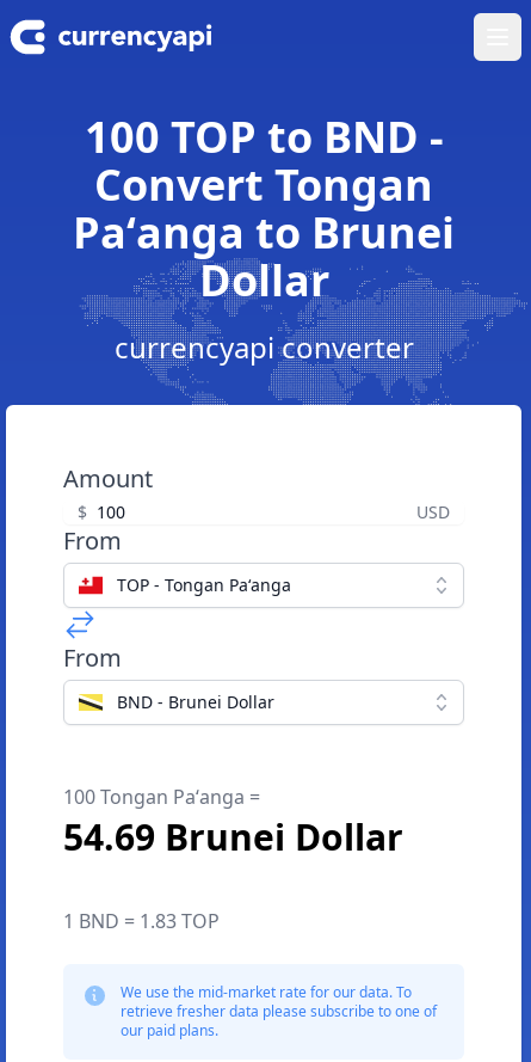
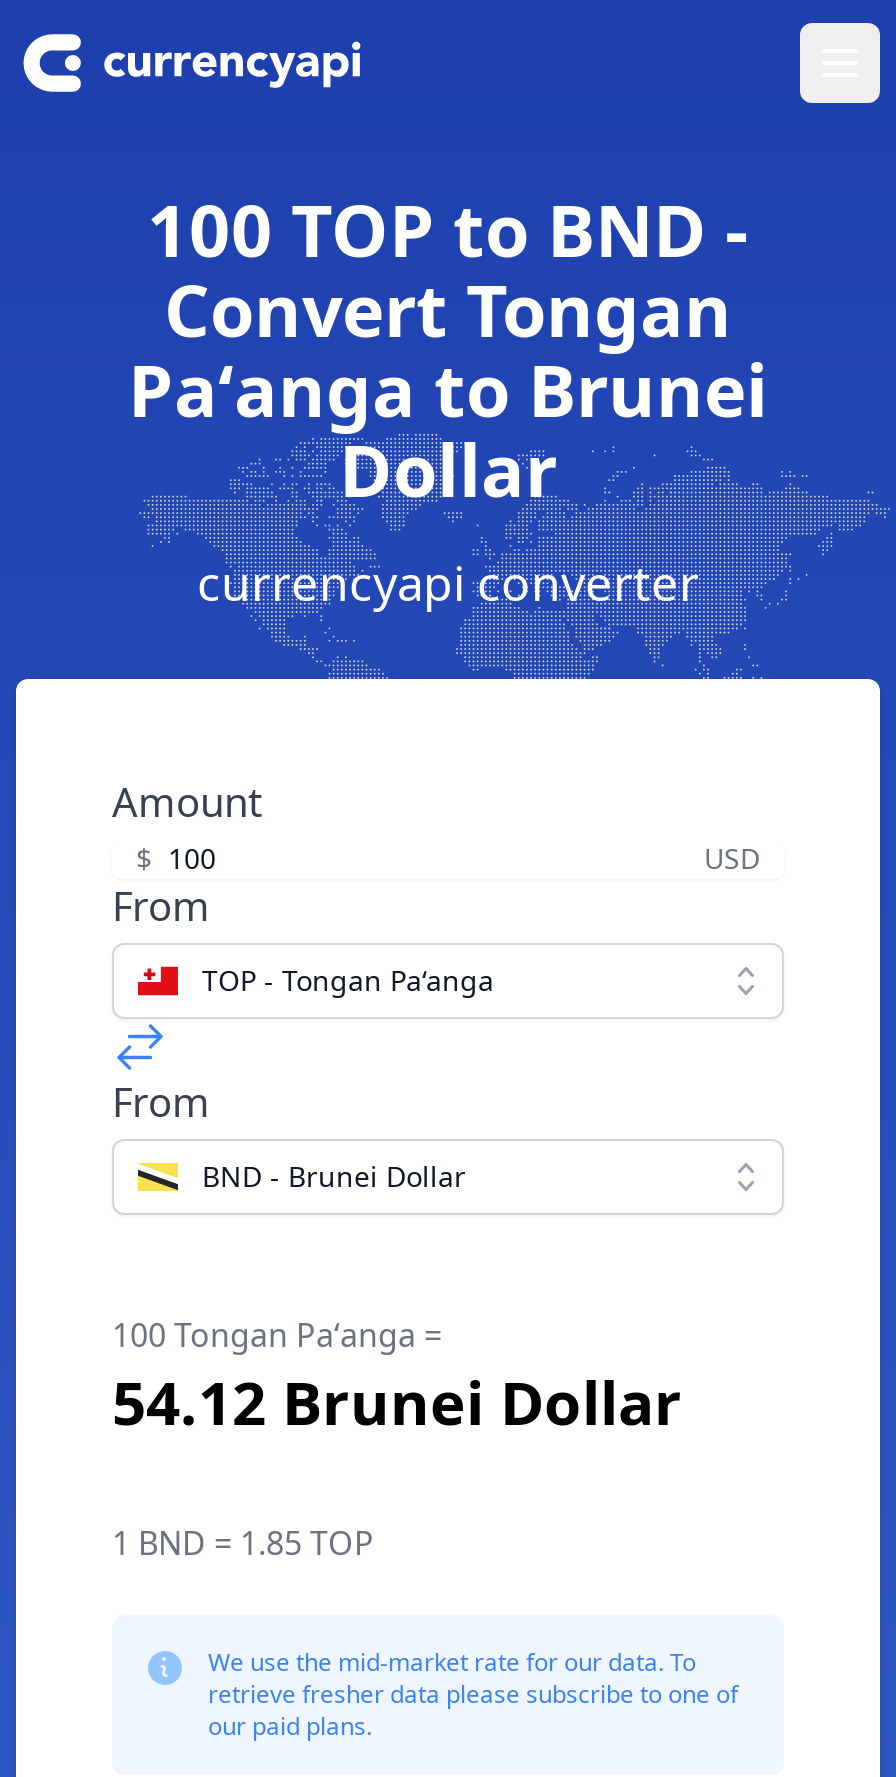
[63,812,403,861] 54.69 Brunei Dollar -> [112,1361,682,1443] 54.12 Brunei Dollar
[63,908,220,934] 1 BND = 1.83 TOP -> [112,1521,374,1565] 1 BND = 1.85 TOP

